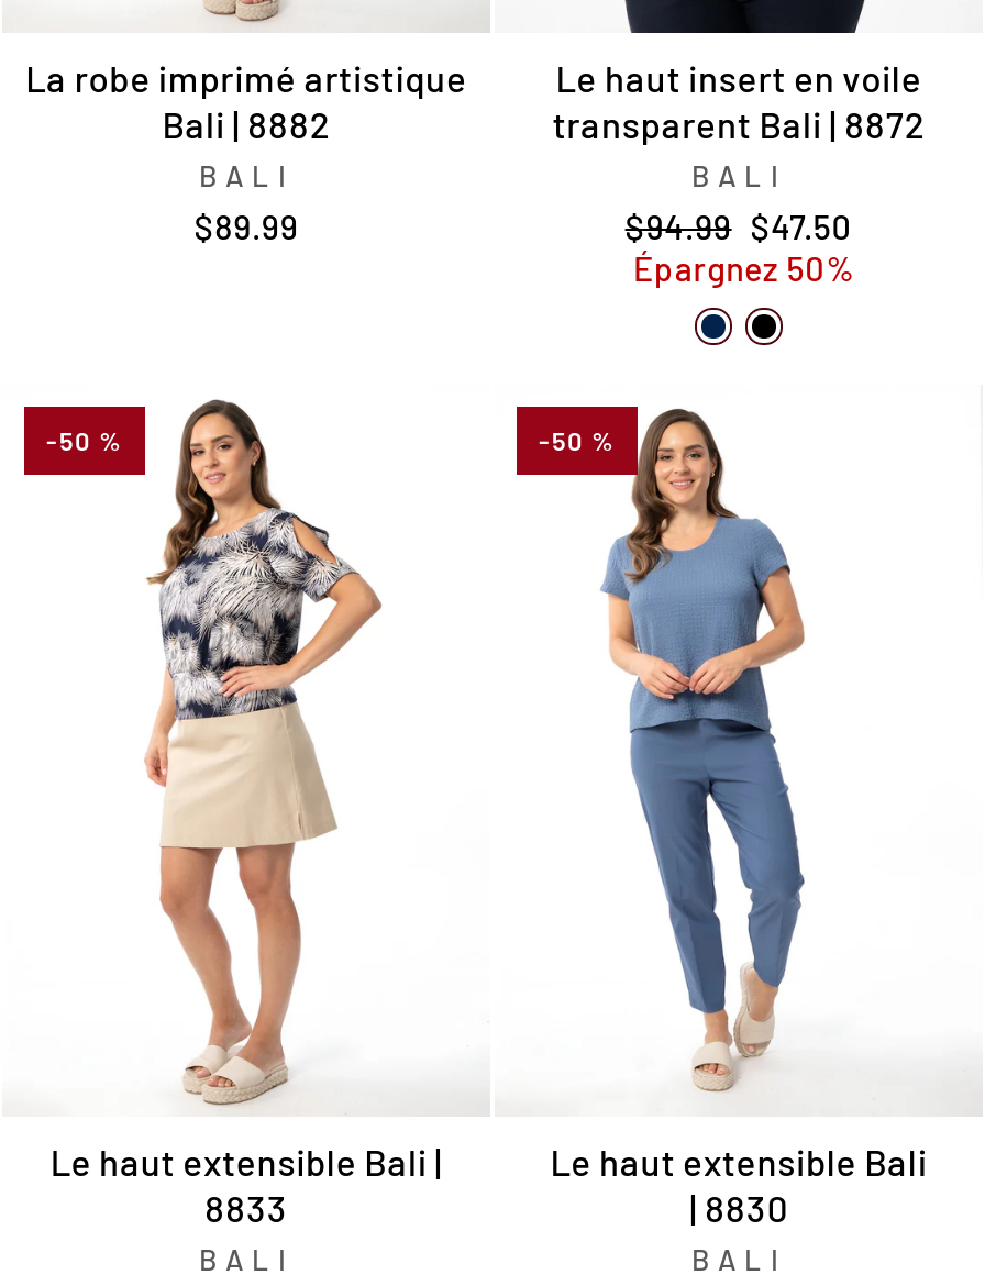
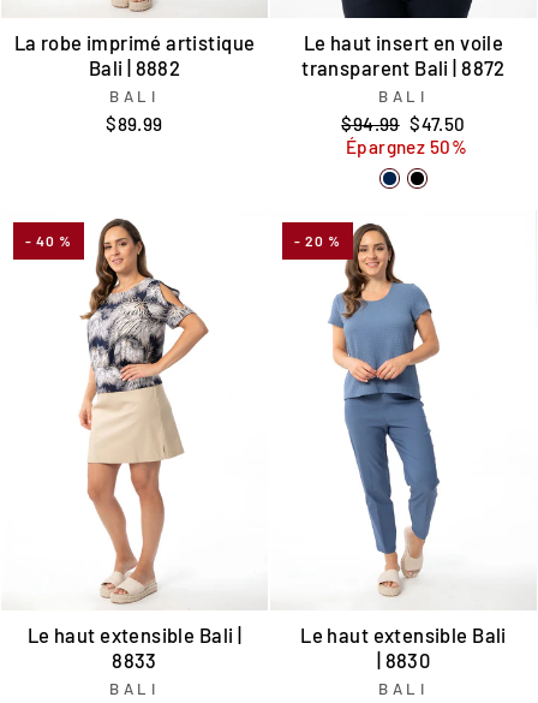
[46,424,123,455] -50 % -> [25,232,72,249] - 40 %
[539,424,616,455] -50 % -> [294,232,341,249] - 20 %

